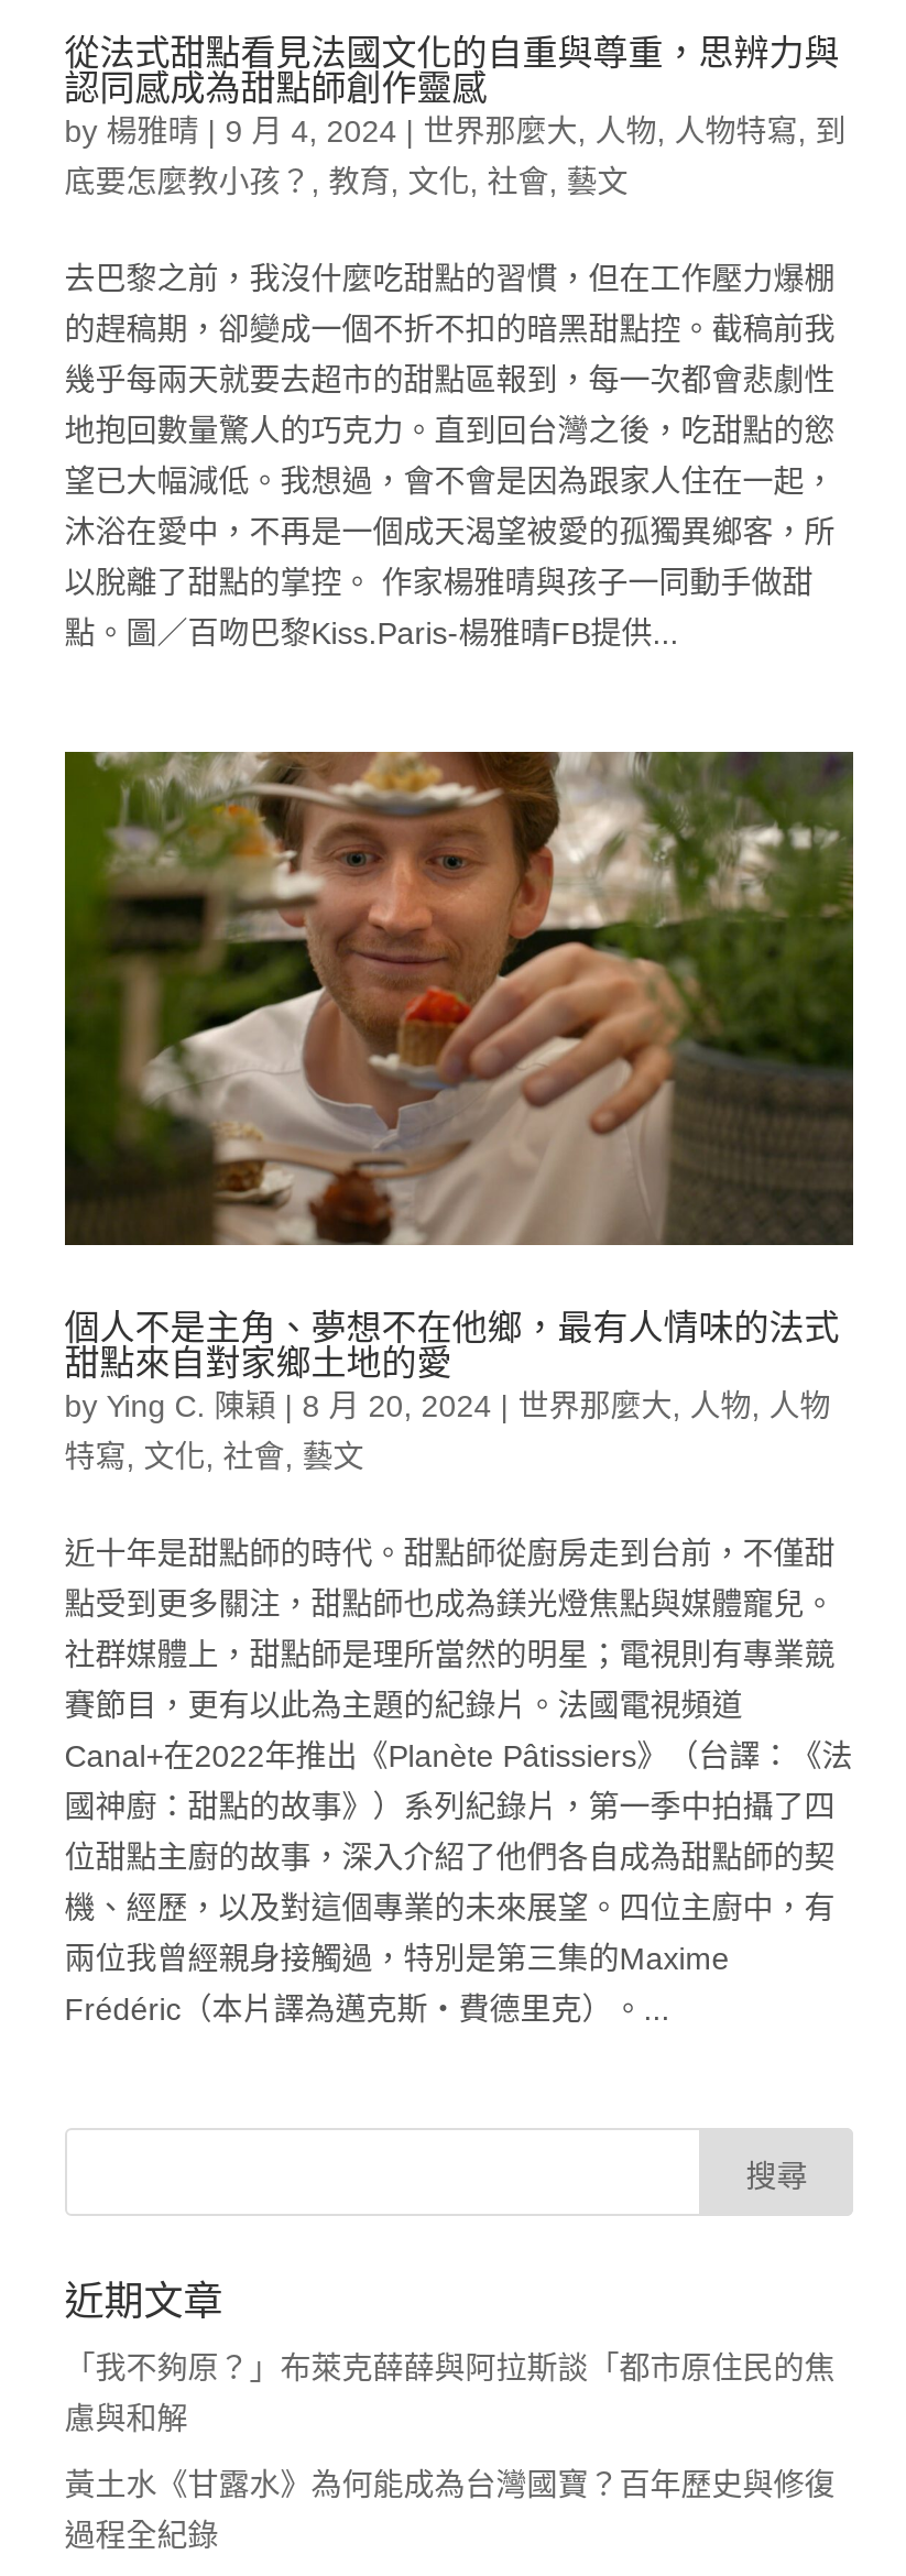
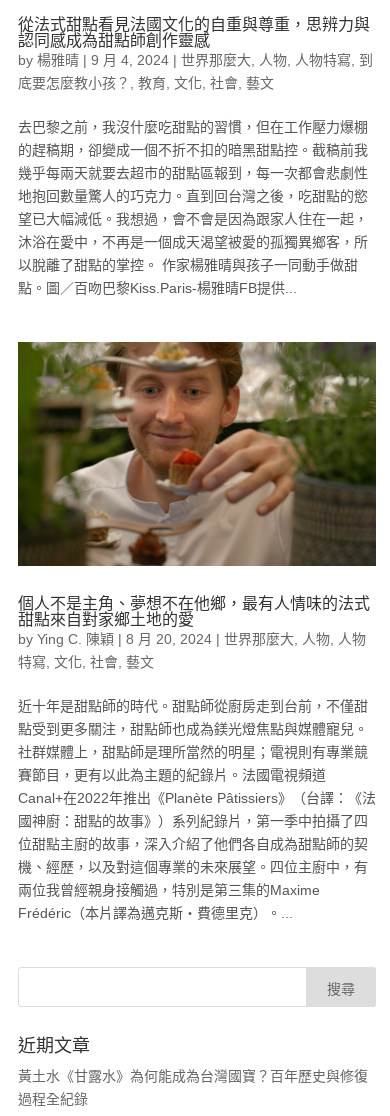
[65,2350,835,2436] 「我不夠原？」布萊克薛薛與阿拉斯談「都市原住民的焦 | 慮與和解 -> none

